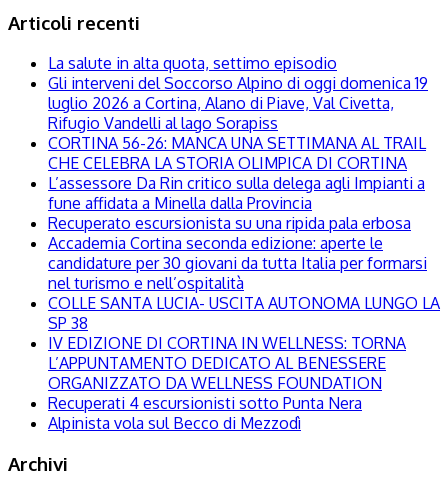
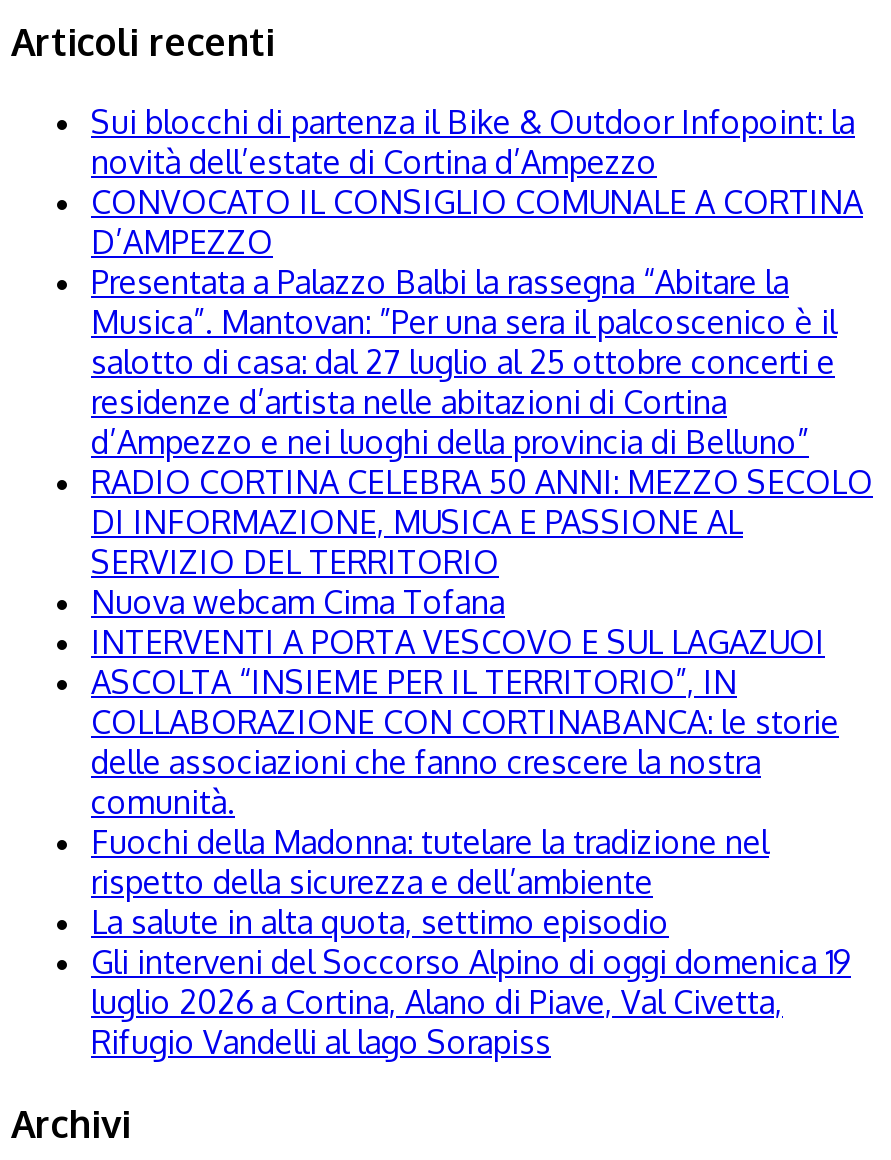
none -> [91,102,873,902] Sui blocchi di partenza il Bike & Outdoor Infopoint: la | novità dell’estate di Cortina d’Ampezzo | CONVOCATO IL CONSIGLIO COMUNALE A CORTINA | D’AMPEZZO | Presentata a Palazzo Balbi la rassegna “Abitare la | Musica”. Mantovan: ”Per una sera il palcoscenico è il | salotto di casa: dal 27 luglio al 25 ottobre concerti e | residenze d’artista nelle abitazioni di Cortina | d’Ampezzo e nei luoghi della provincia di Belluno” | RADIO CORTINA CELEBRA 50 ANNI: MEZZO SECOLO | DI INFORMAZIONE, MUSICA E PASSIONE AL | SERVIZIO DEL TERRITORIO | Nuova webcam Cima Tofana | INTERVENTI A PORTA VESCOVO E SUL LAGAZUOI | ASCOLTA “INSIEME PER IL TERRITORIO”, IN | COLLABORAZIONE CON CORTINABANCA: le storie | delle associazioni che fanno crescere la nostra | comunità. | Fuochi della Madonna: tutelare la tradizione nel | rispetto della sicurezza e dell’ambiente
moved [48,53,428,133] -> [91,902,851,1062]: La salute in alta quota, settimo episodio | Gli interveni del Soccorso Alpino di oggi domenica 19 | luglio 2026 a Cortina, Alano di Piave, Val Civetta, | Rifugio Vandelli al lago Sorapiss
[48,133,440,433] CORTINA 56-26: MANCA UNA SETTIMANA AL TRAIL | CHE CELEBRA LA STORIA OLIMPICA DI CORTINA | L’assessore Da Rin critico sulla delega agli Impianti a | fune affidata a Minella dalla Provincia | Recuperato escursionista su una ripida pala erbosa | Accademia Cortina seconda edizione: aperte le | candidature per 30 giovani da tutta Italia per formarsi | nel turismo e nell’ospitalità | COLLE SANTA LUCIA- USCITA AUTONOMA LUNGO LA | SP 38 | IV EDIZIONE DI CORTINA IN WELLNESS: TORNA | L’APPUNTAMENTO DEDICATO AL BENESSERE | ORGANIZZATO DA WELLNESS FOUNDATION | Recuperati 4 escursionisti sotto Punta Nera | Alpinista vola sul Becco di Mezzodì -> none

